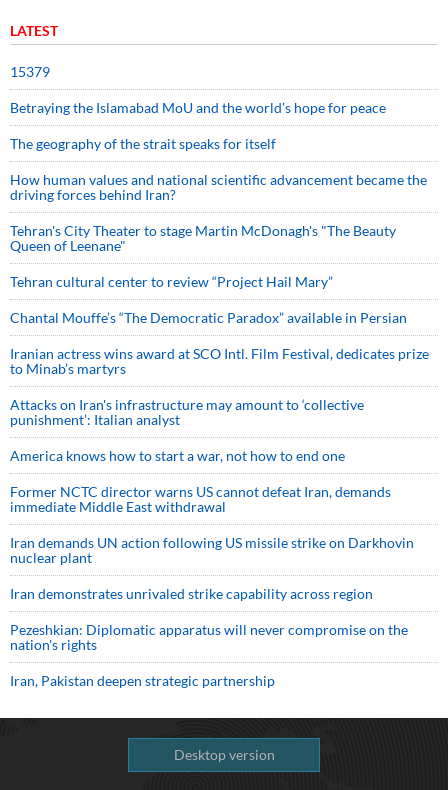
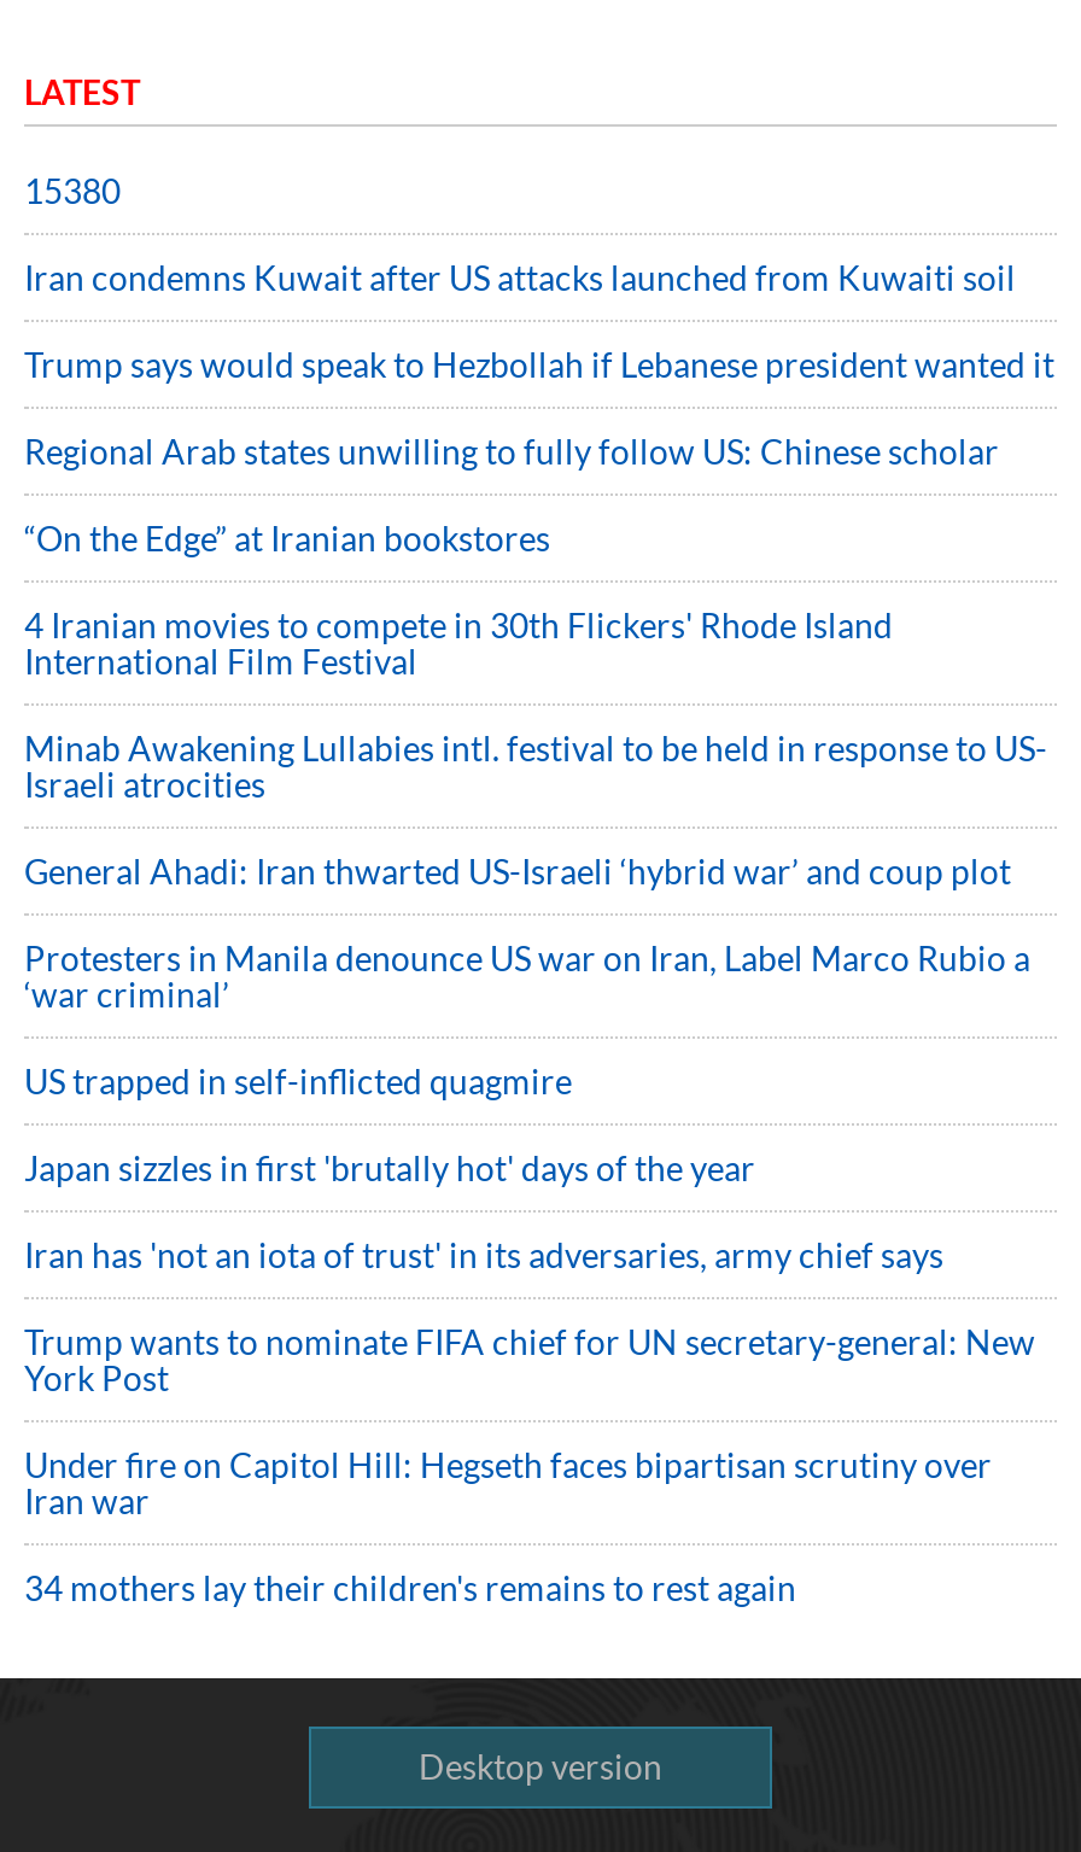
[10,63,50,80] 15379 -> [24,169,121,210] 15380
[10,99,386,116] Betraying the Islamabad MoU and the world’s hope for peace -> [24,256,1016,297] Iran condemns Kuwait after US attacks launched from Kuwaiti soil
[10,135,276,152] The geography of the strait speaks for itself -> [24,343,1054,384] Trump says would speak to Hezbollah if Lebanese president wanted it
[10,171,427,203] How human values and national scientific advancement became the | driving forces behind Iran? -> [24,430,999,471] Regional Arab states unwilling to fully follow US: Chinese scholar
[10,222,396,254] Tehran's City Theater to stage Martin McDonagh's "The Beauty | Queen of Leenane" -> [24,517,550,558] “On the Edge” at Iranian bookstores
[10,273,333,290] Tehran cultural center to review “Project Hail Mary” -> [24,604,893,681] 4 Iranian movies to compete in 30th Flickers' Rhode Island | International Film Festival
[10,309,407,326] Chantal Mouffe’s “The Democratic Paradox” available in Persian -> [24,727,1047,804] Minab Awakening Lullabies intl. festival to be held in response to US- | Israeli atrocities
[10,345,429,377] Iranian actress wins award at SCO Intl. Film Festival, dedicates prize | to Minab’s martyrs -> [24,850,1011,891] General Ahadi: Iran thwarted US-Israeli ‘hybrid war’ and coup plot
[10,396,364,428] Attacks on Iran's infrastructure may amount to ‘collective | punishment’: Italian analyst -> [24,937,1030,1014] Protesters in Manila denounce US war on Iran, Label Marco Rubio a | ‘war criminal’
[10,447,345,464] America knows how to start a war, not how to end one -> [24,1060,579,1101] US trapped in self-inflicted quagmire
[10,483,391,515] Former NCTC director warns US cannot defeat Iran, demands | immediate Middle East withdrawal -> [24,1147,755,1188] Japan sizzles in first 'brutally hot' days of the year
[10,534,414,566] Iran demands UN action following US missile strike on Darkhovin | nuclear plant -> [24,1234,951,1275] Iran has 'not an iota of trust' in its adversaries, army chief says
[10,585,373,602] Iran demonstrates unrivaled strike capability across region -> [24,1320,1035,1398] Trump wants to nominate FIFA chief for UN secretary-general: New | York Post
[10,621,408,653] Pezeshkian: Diplomatic apparatus will never compromise on the | nation's rights -> [24,1443,992,1521] Under fire on Capitol Hill: Hegseth faces bipartisan scrutiny over | Iran war
[10,672,275,689] Iran, Pakistan deepen strategic partnership -> [24,1567,796,1608] 34 mothers lay their children's remains to rest again

